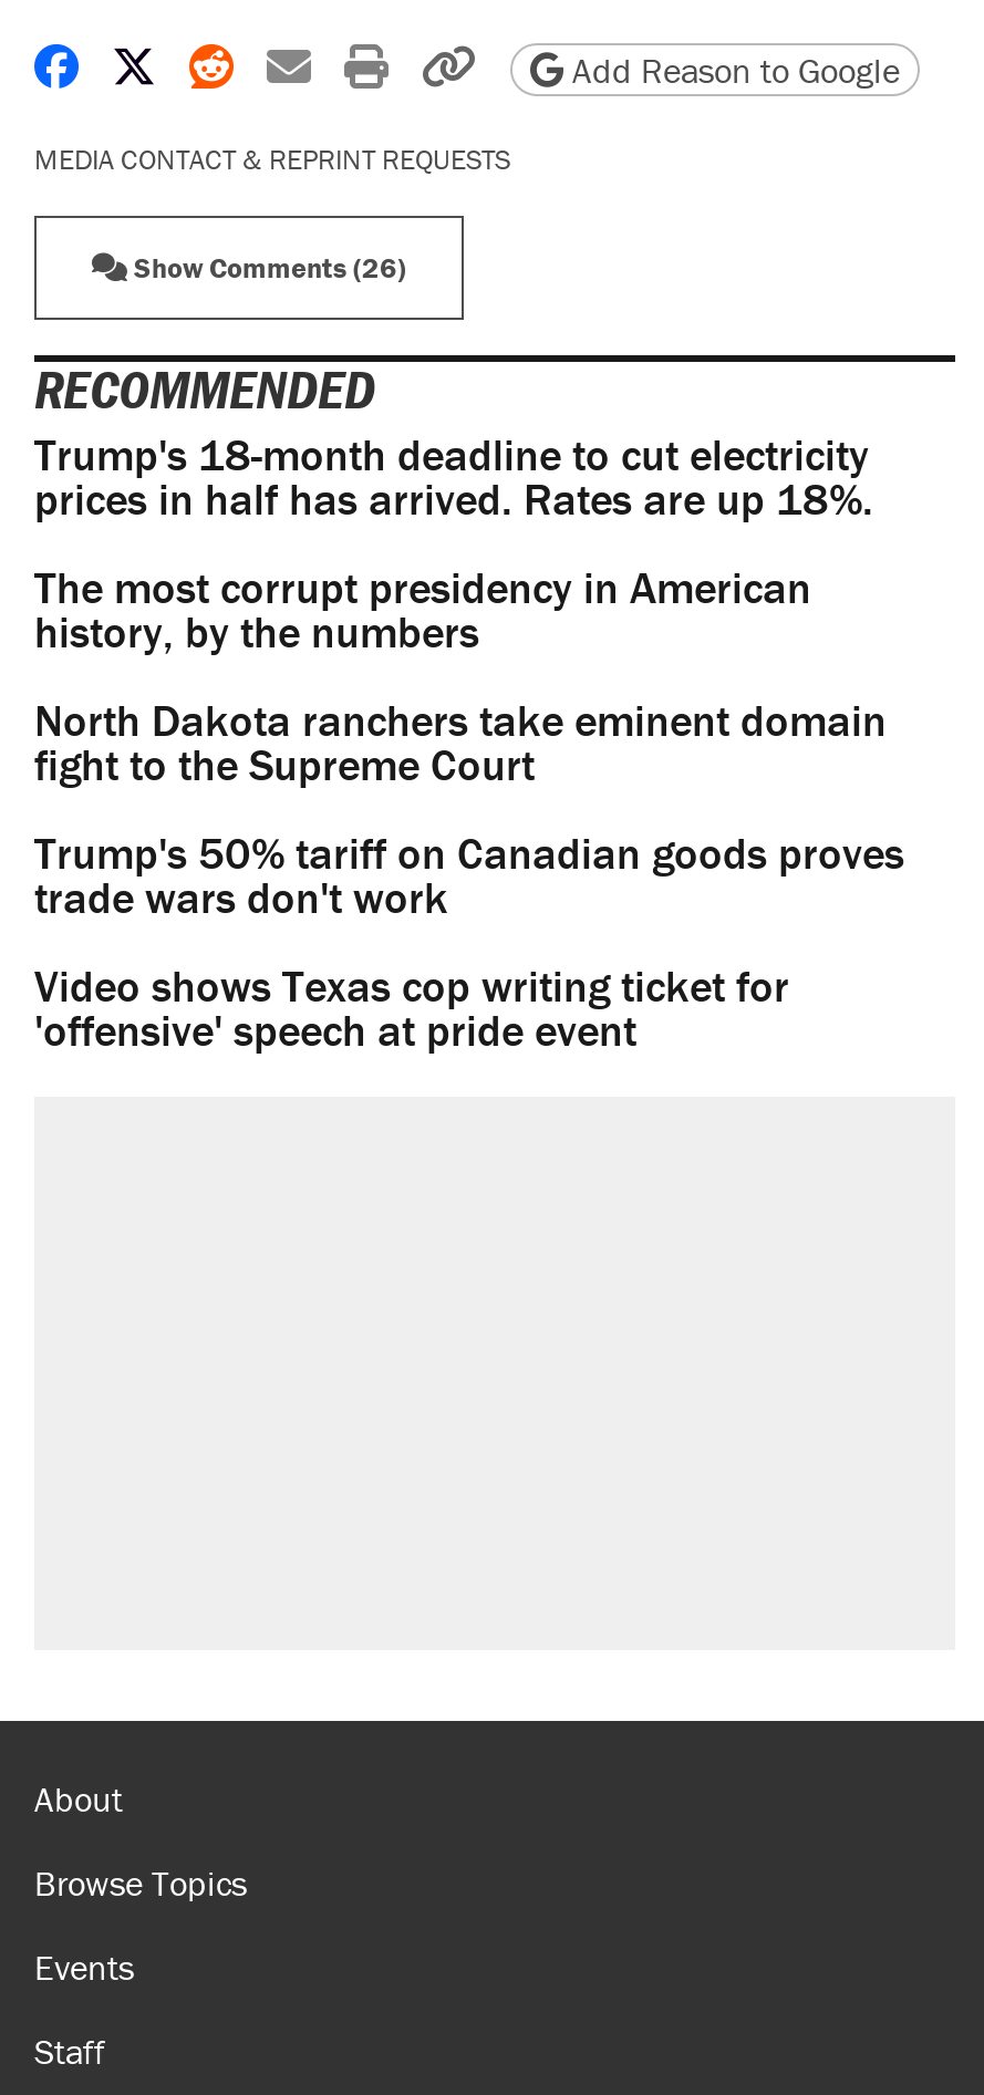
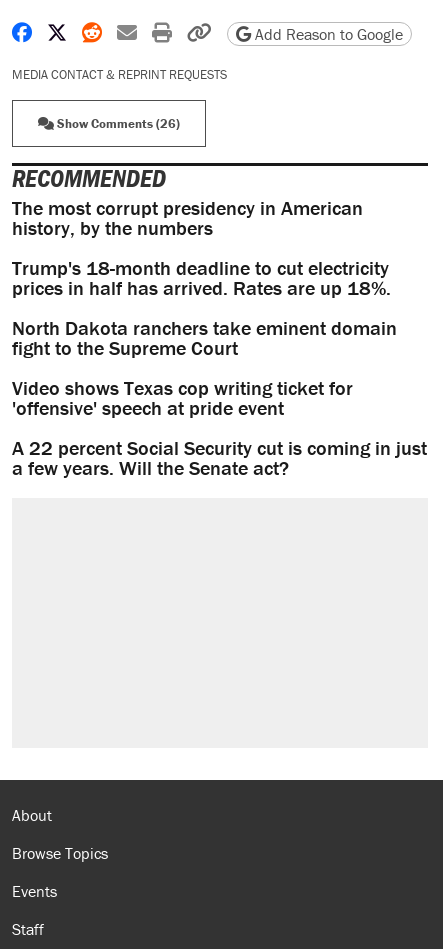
moved [34,426,873,526] -> [12,255,391,300]: Trump's 18-month deadline to cut electricity | prices in half has arrived. Rates are up 18%.
moved [34,559,811,659] -> [12,195,363,240]: The most corrupt presidency in American | history, by the numbers
[34,825,904,924] Trump's 50% tariff on Canadian goods proves | trade wars don't work -> none
moved [34,958,789,1057] -> [12,375,353,420]: Video shows Texas cop writing ticket for | 'offensive' speech at pride event
none -> [12,435,427,480] A 22 percent Social Security cut is coming in just | a few years. Will the Senate act?

